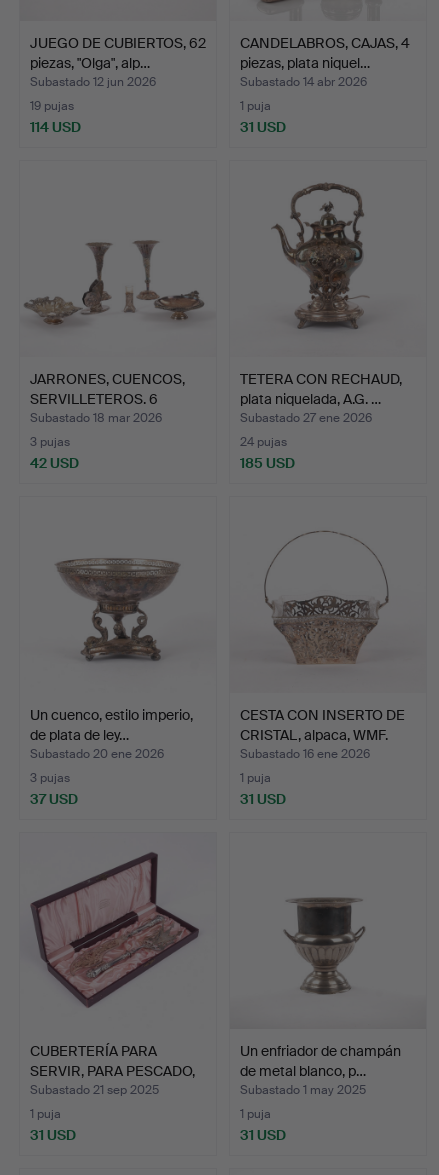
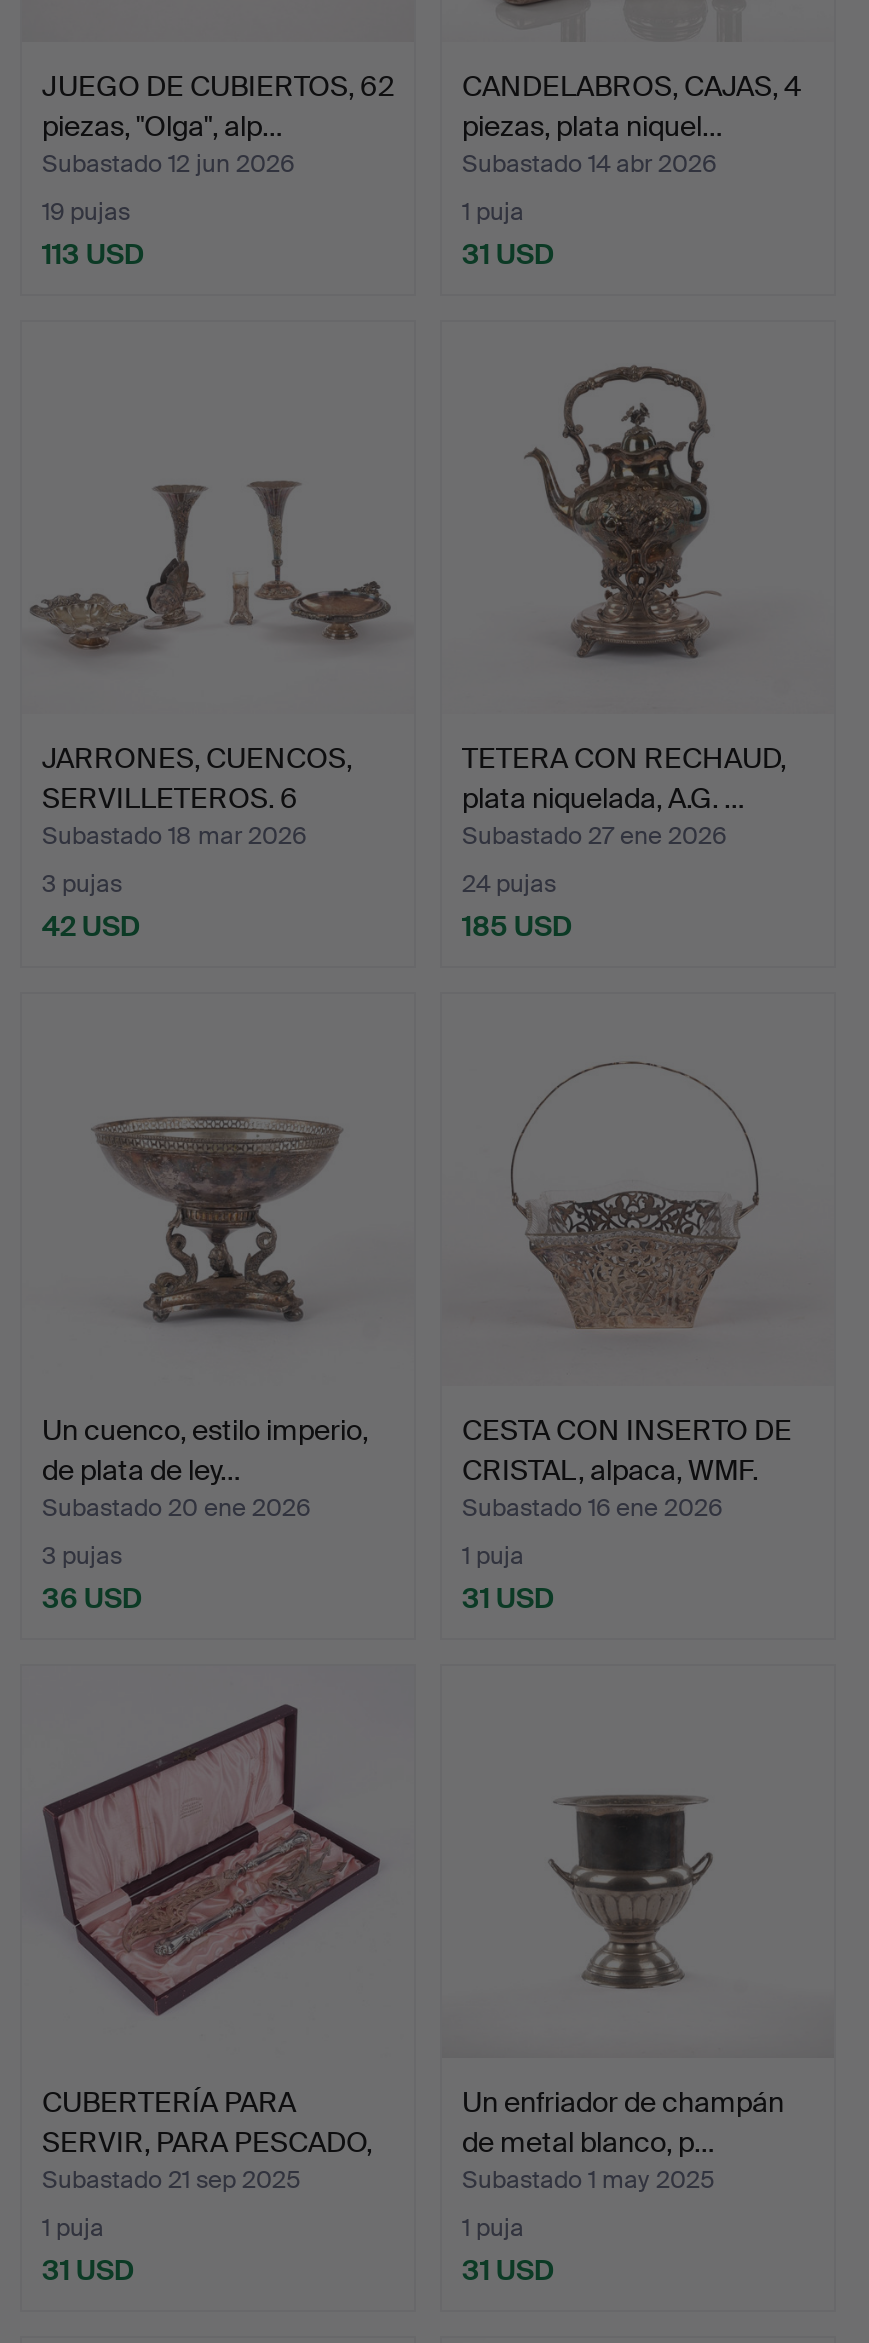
[30,118,81,136] 114 USD -> [42,235,144,271] 113 USD
[30,790,78,808] 37 USD -> [42,1580,142,1616] 36 USD

